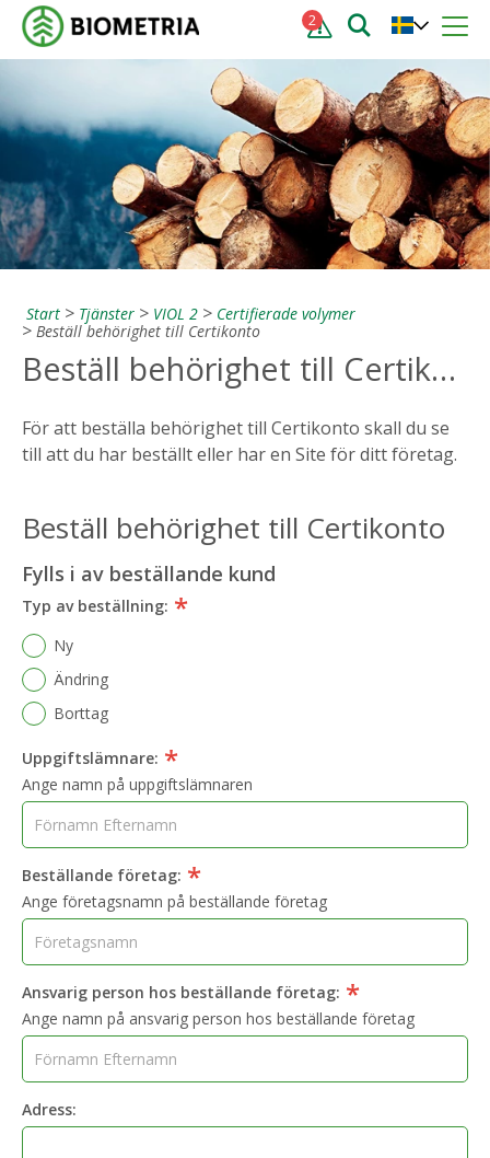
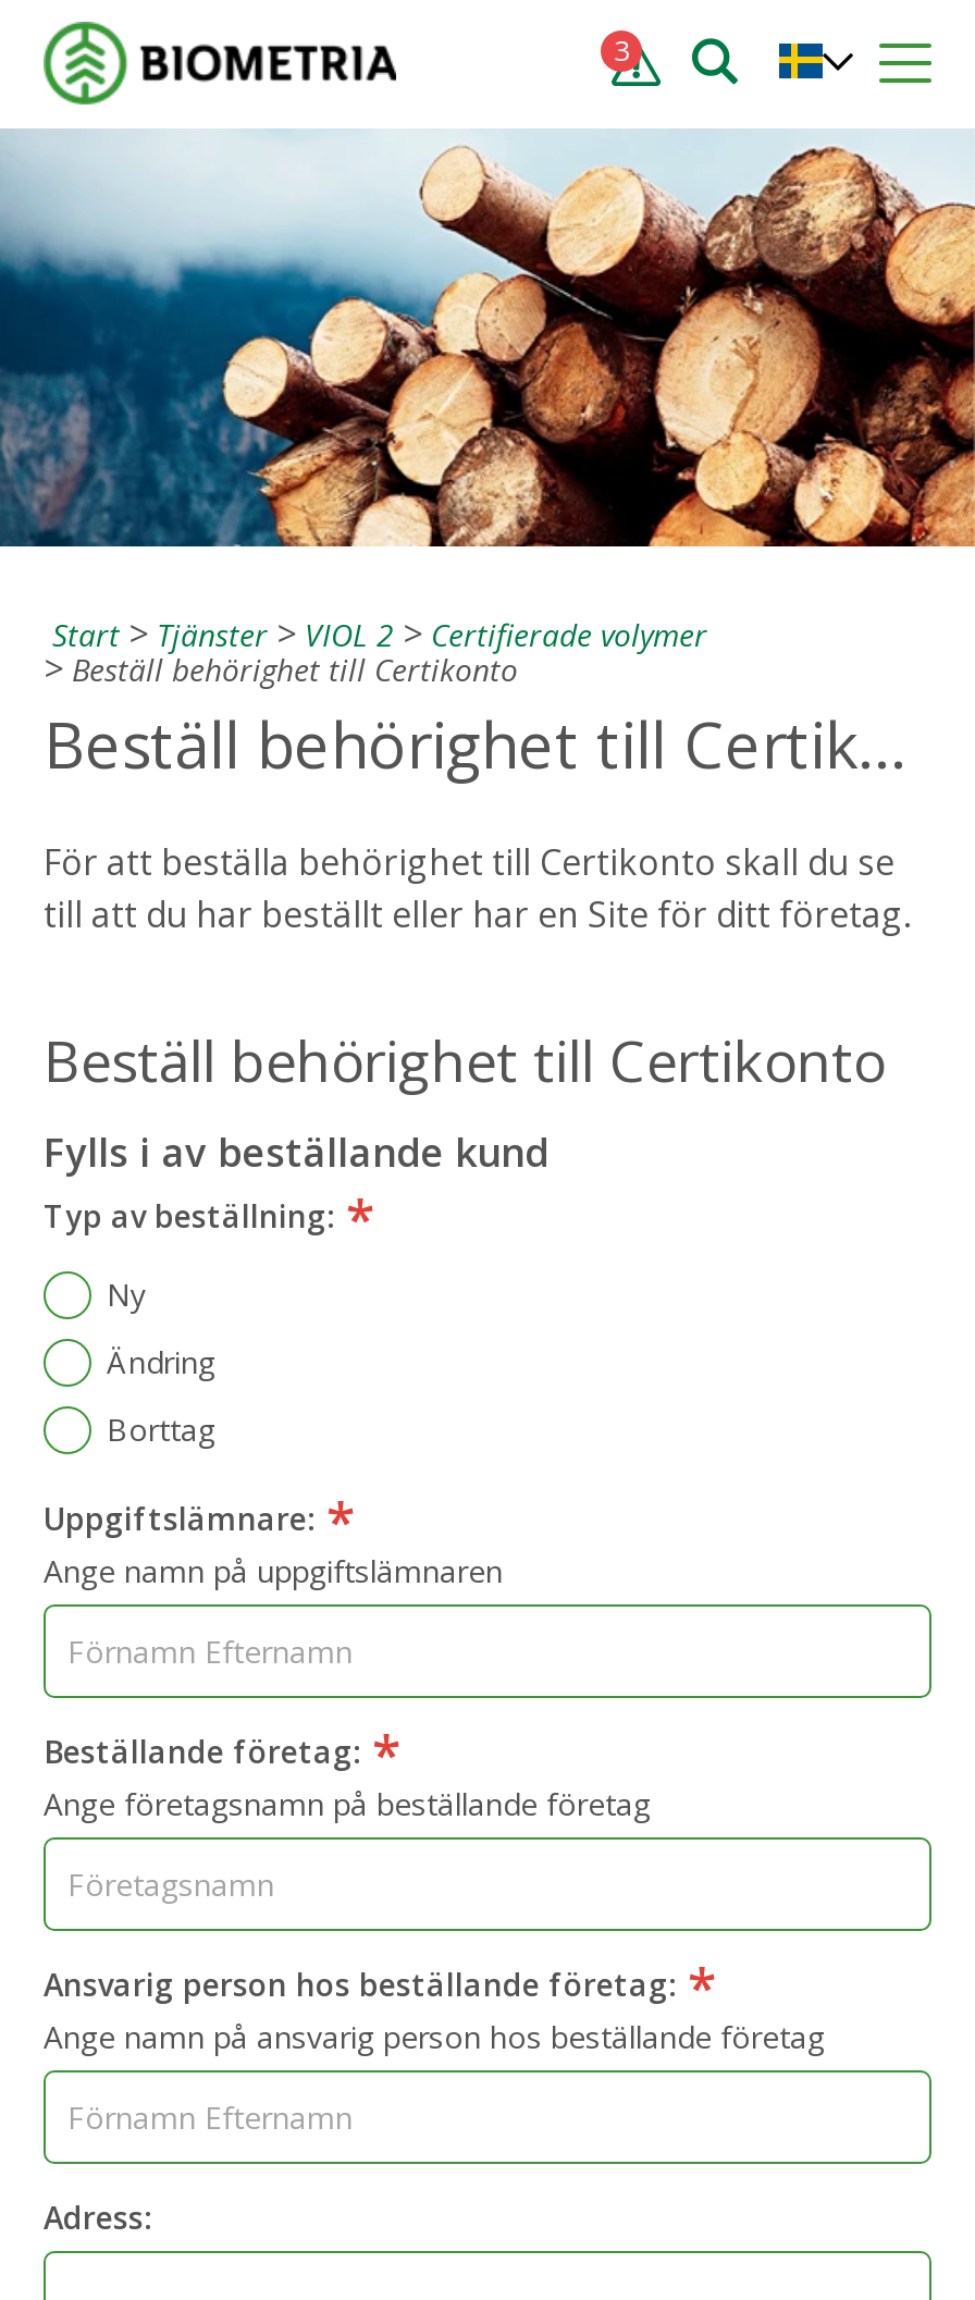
[308,9,316,29] 2 -> [614,30,629,69] 3

